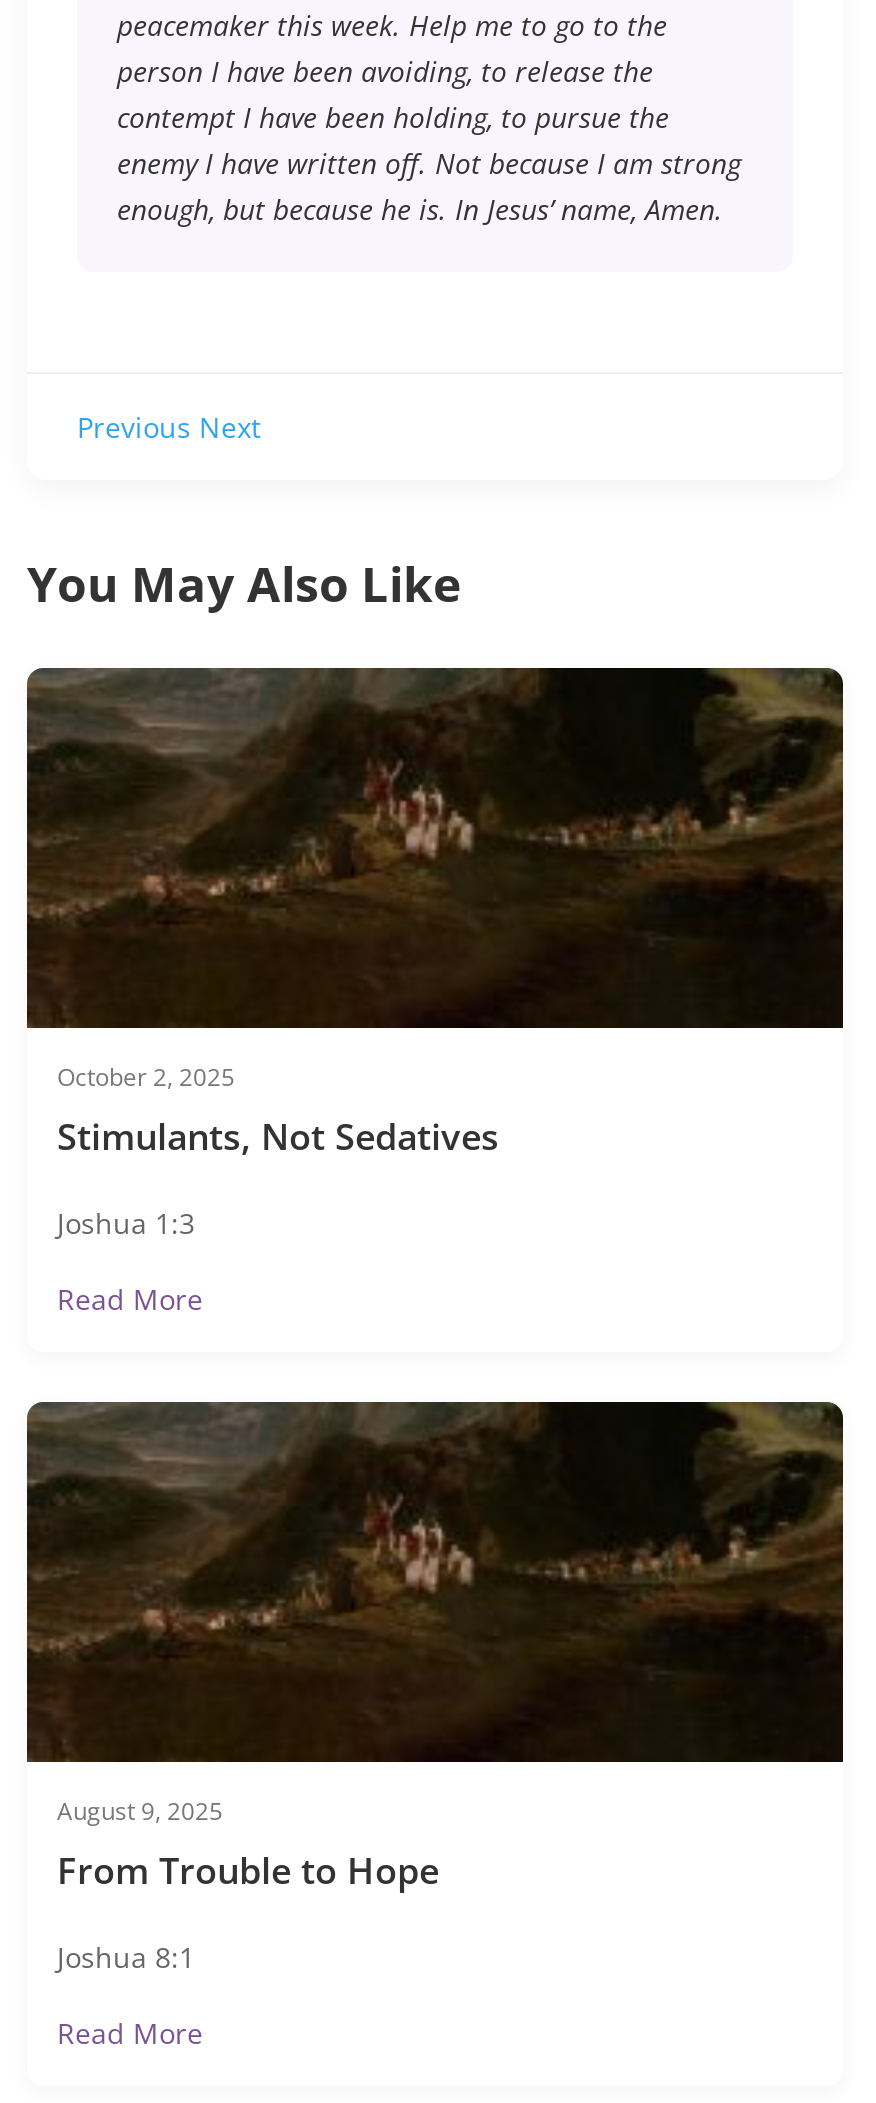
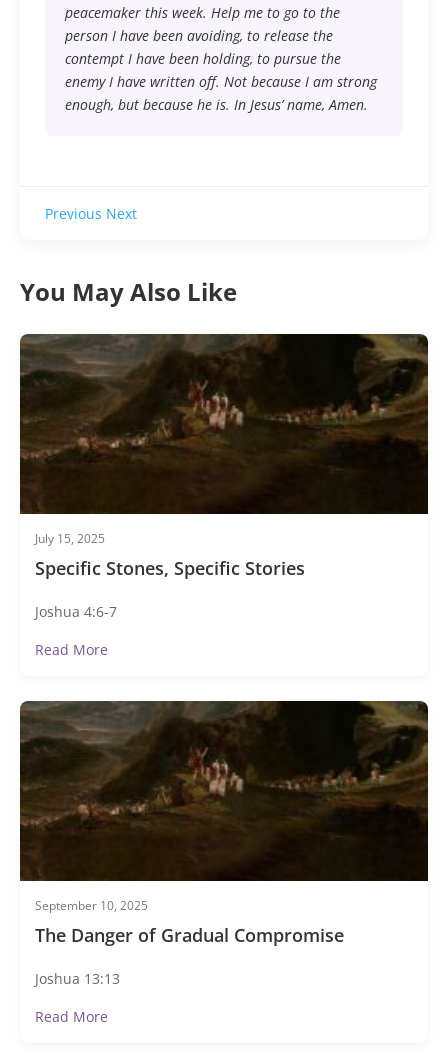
[57,1059,499,1159] October 2, 2025 | Stimulants, Not Sedatives -> [35,529,305,579] July 15, 2025 | Specific Stones, Specific Stories
[57,1203,195,1241] Joshua 1:3 -> [35,601,117,620] Joshua 4:6-7
[57,1793,439,1893] August 9, 2025 | From Trouble to Hope -> [35,896,344,946] September 10, 2025 | The Danger of Gradual Compromise
[57,1937,195,1975] Joshua 8:1 -> [35,968,120,987] Joshua 13:13

